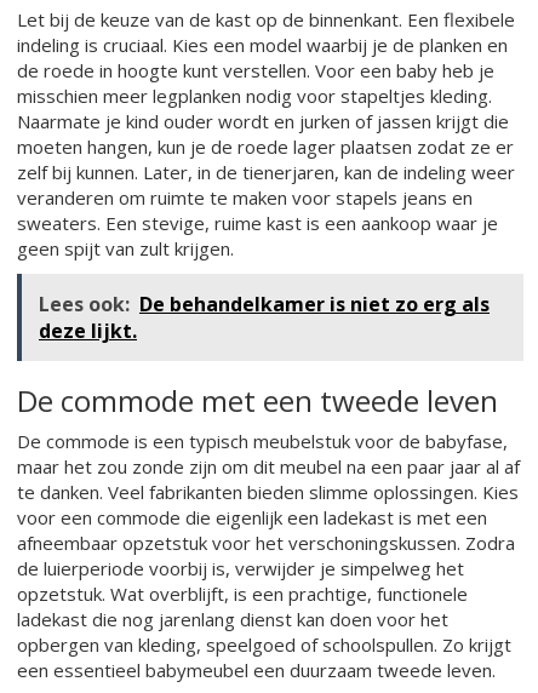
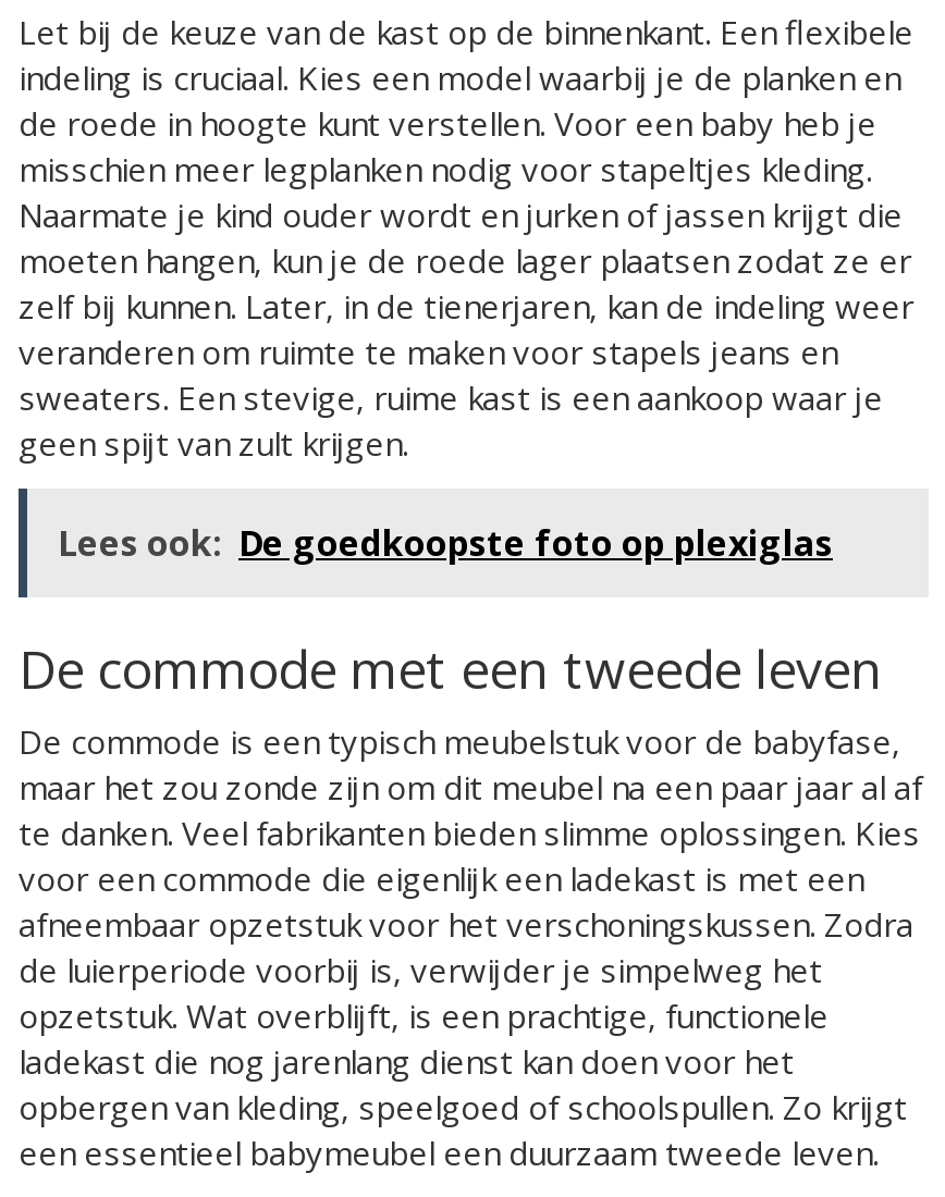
[39,291,490,344] Lees ook: De behandelkamer is niet zo erg als | deze lijkt. -> [58,519,833,567] Lees ook: De goedkoopste foto op plexiglas

